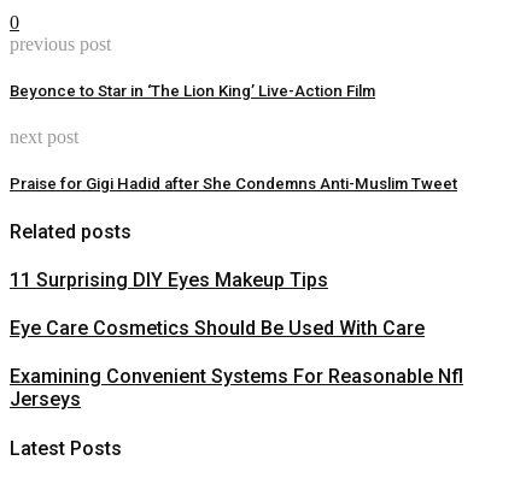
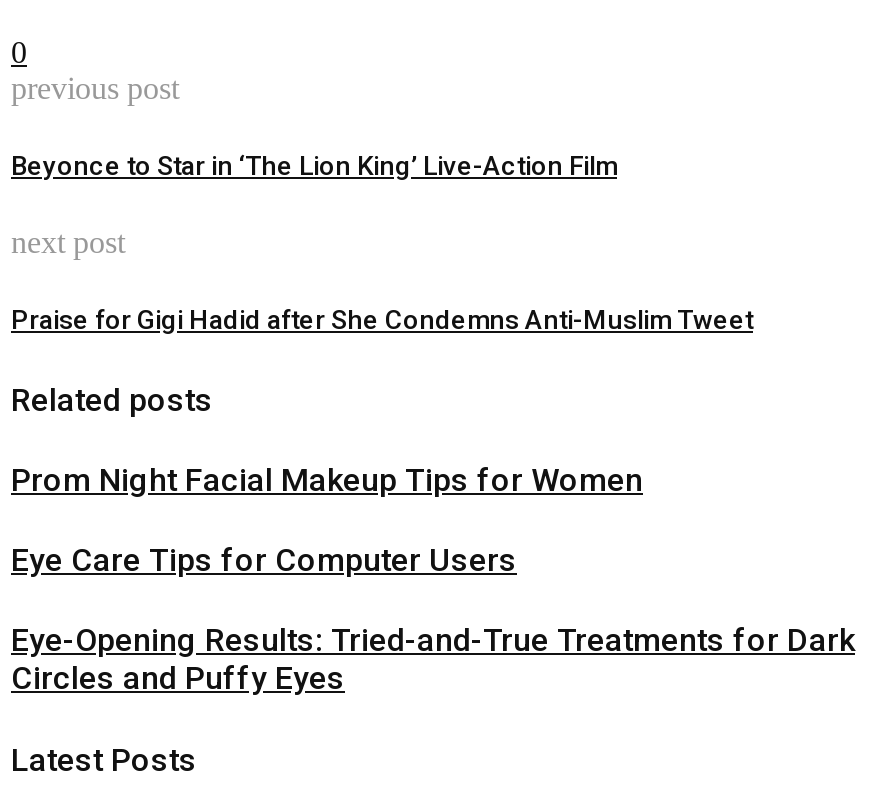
[10,268,328,291] 11 Surprising DIY Eyes Makeup Tips -> [11,461,643,499] Prom Night Facial Makeup Tips for Women
[10,317,425,340] Eye Care Cosmetics Should Be Used With Care -> [11,541,517,579] Eye Care Tips for Computer Users
[10,365,463,411] Examining Convenient Systems For Reasonable Nfl | Jerseys -> [11,622,855,698] Eye-Opening Results: Tried-and-True Treatments for Dark | Circles and Puffy Eyes

